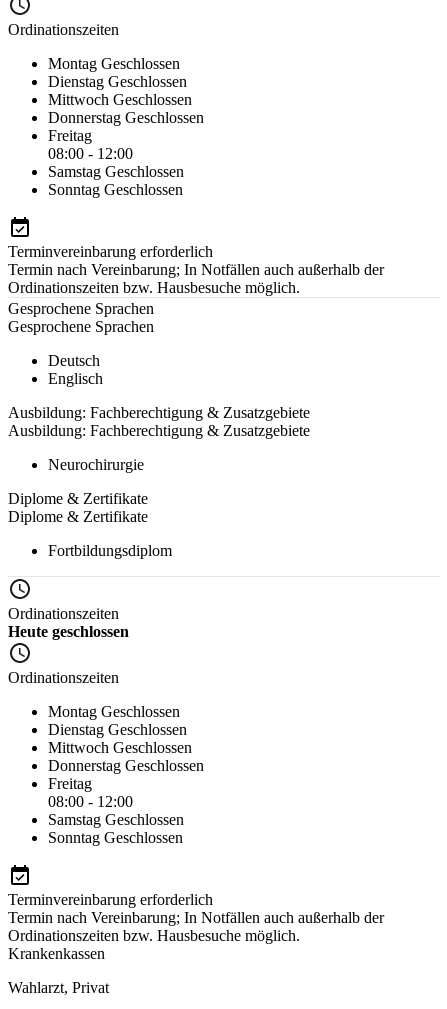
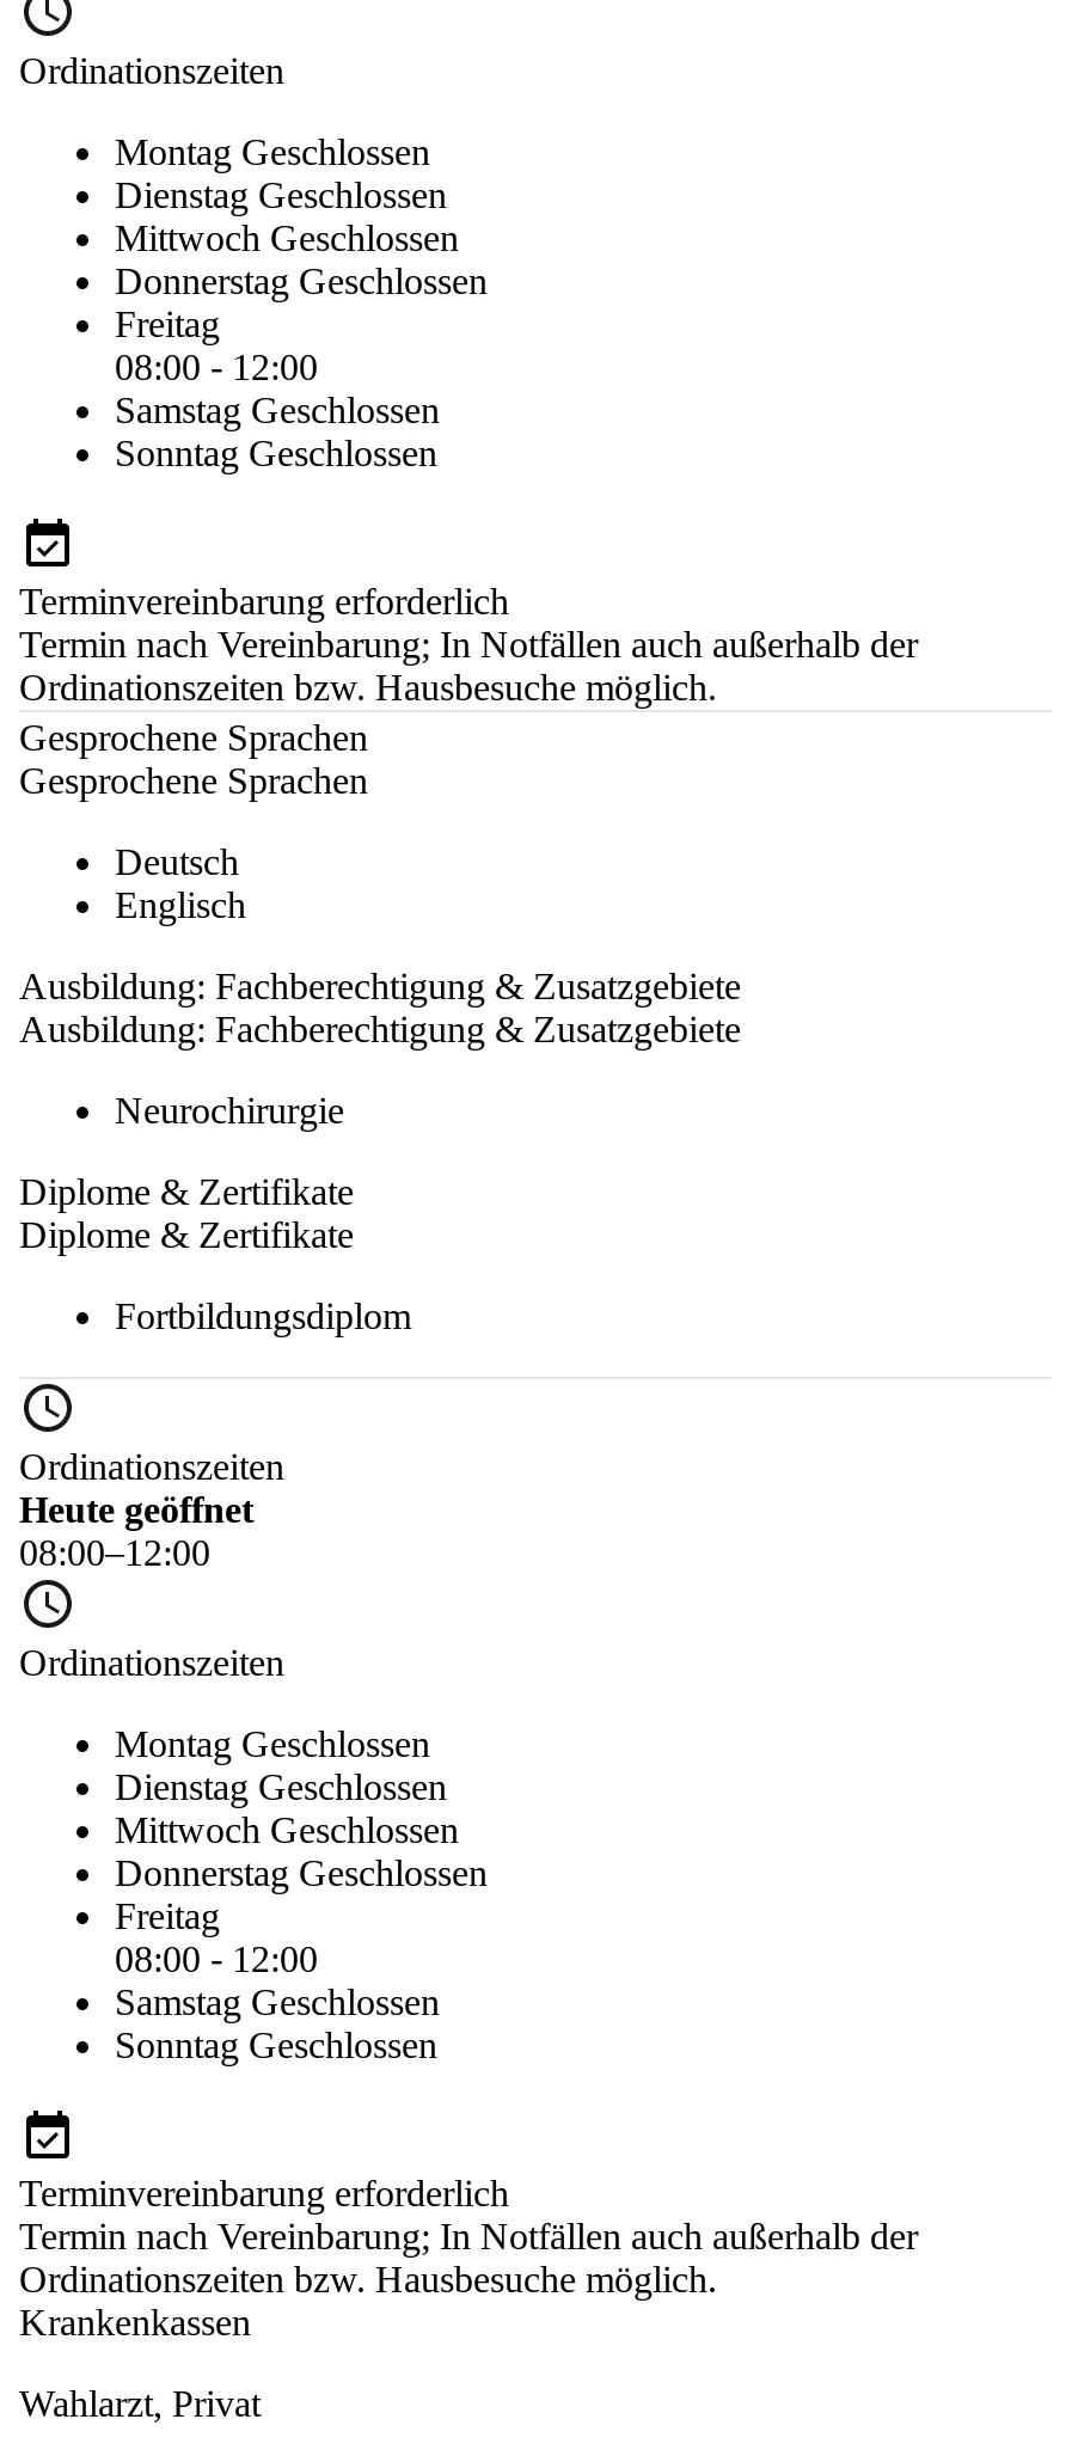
[8,623,129,640] Heute geschlossen -> [19,1489,253,1573] Heute geöffnet | 08:00–12:00

